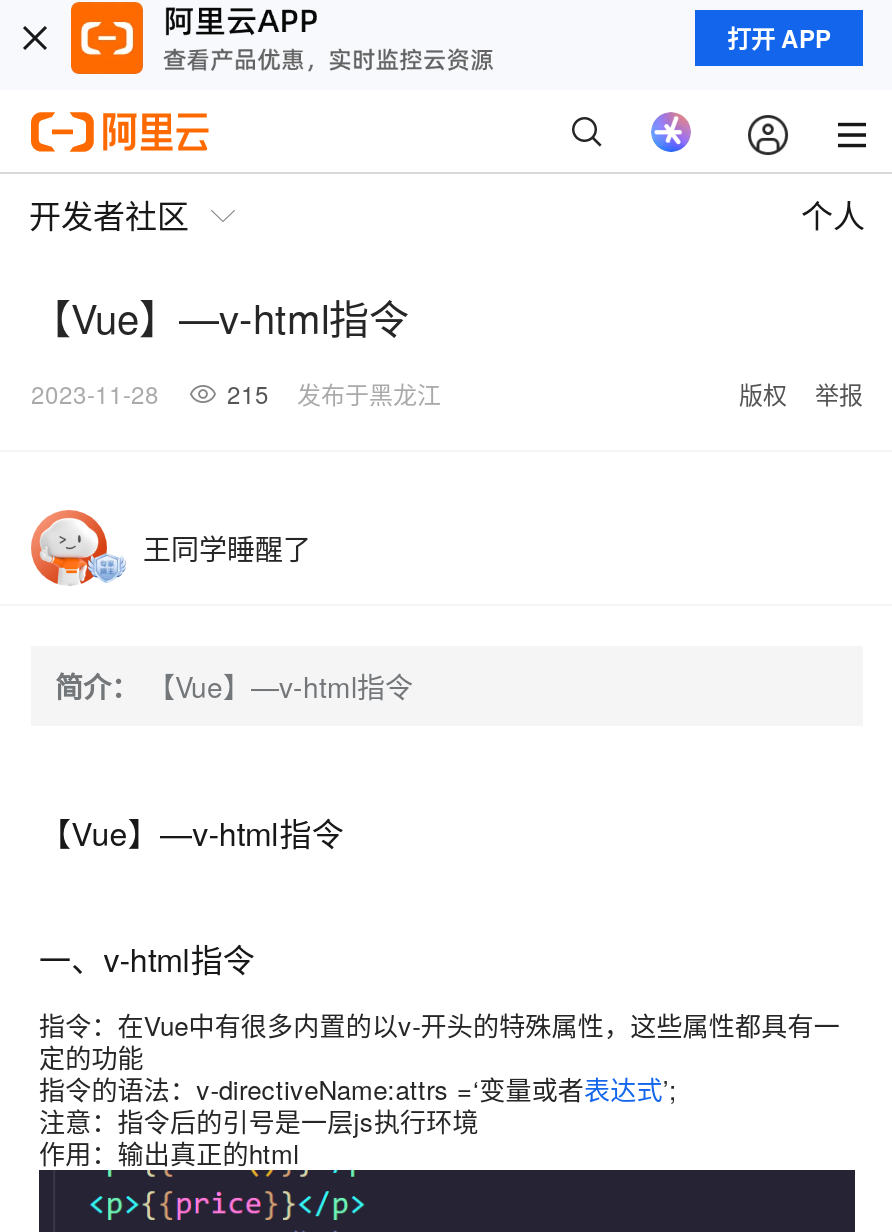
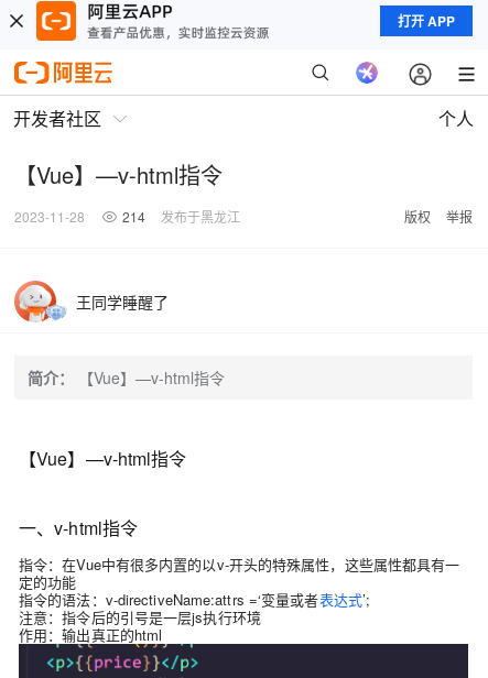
[31,376,441,410] 2023-11-28 215 发布于黑龙江 -> [14,207,240,226] 2023-11-28 214 发布于黑龙江

